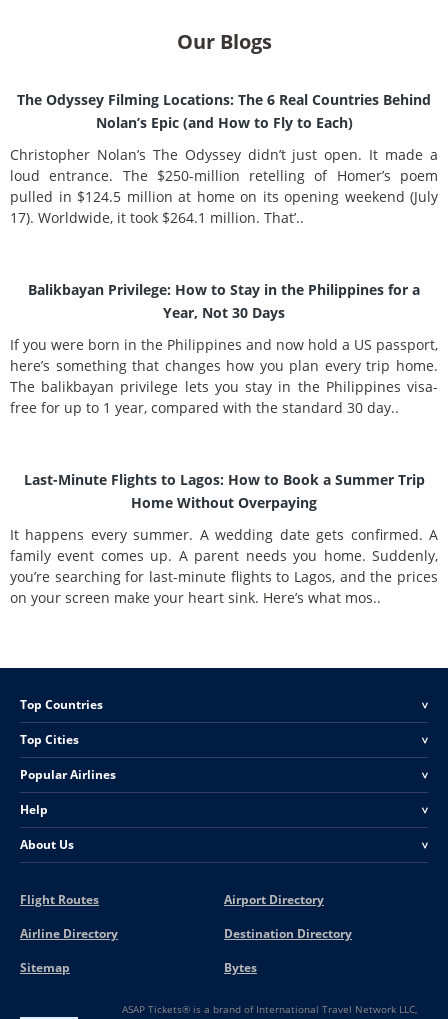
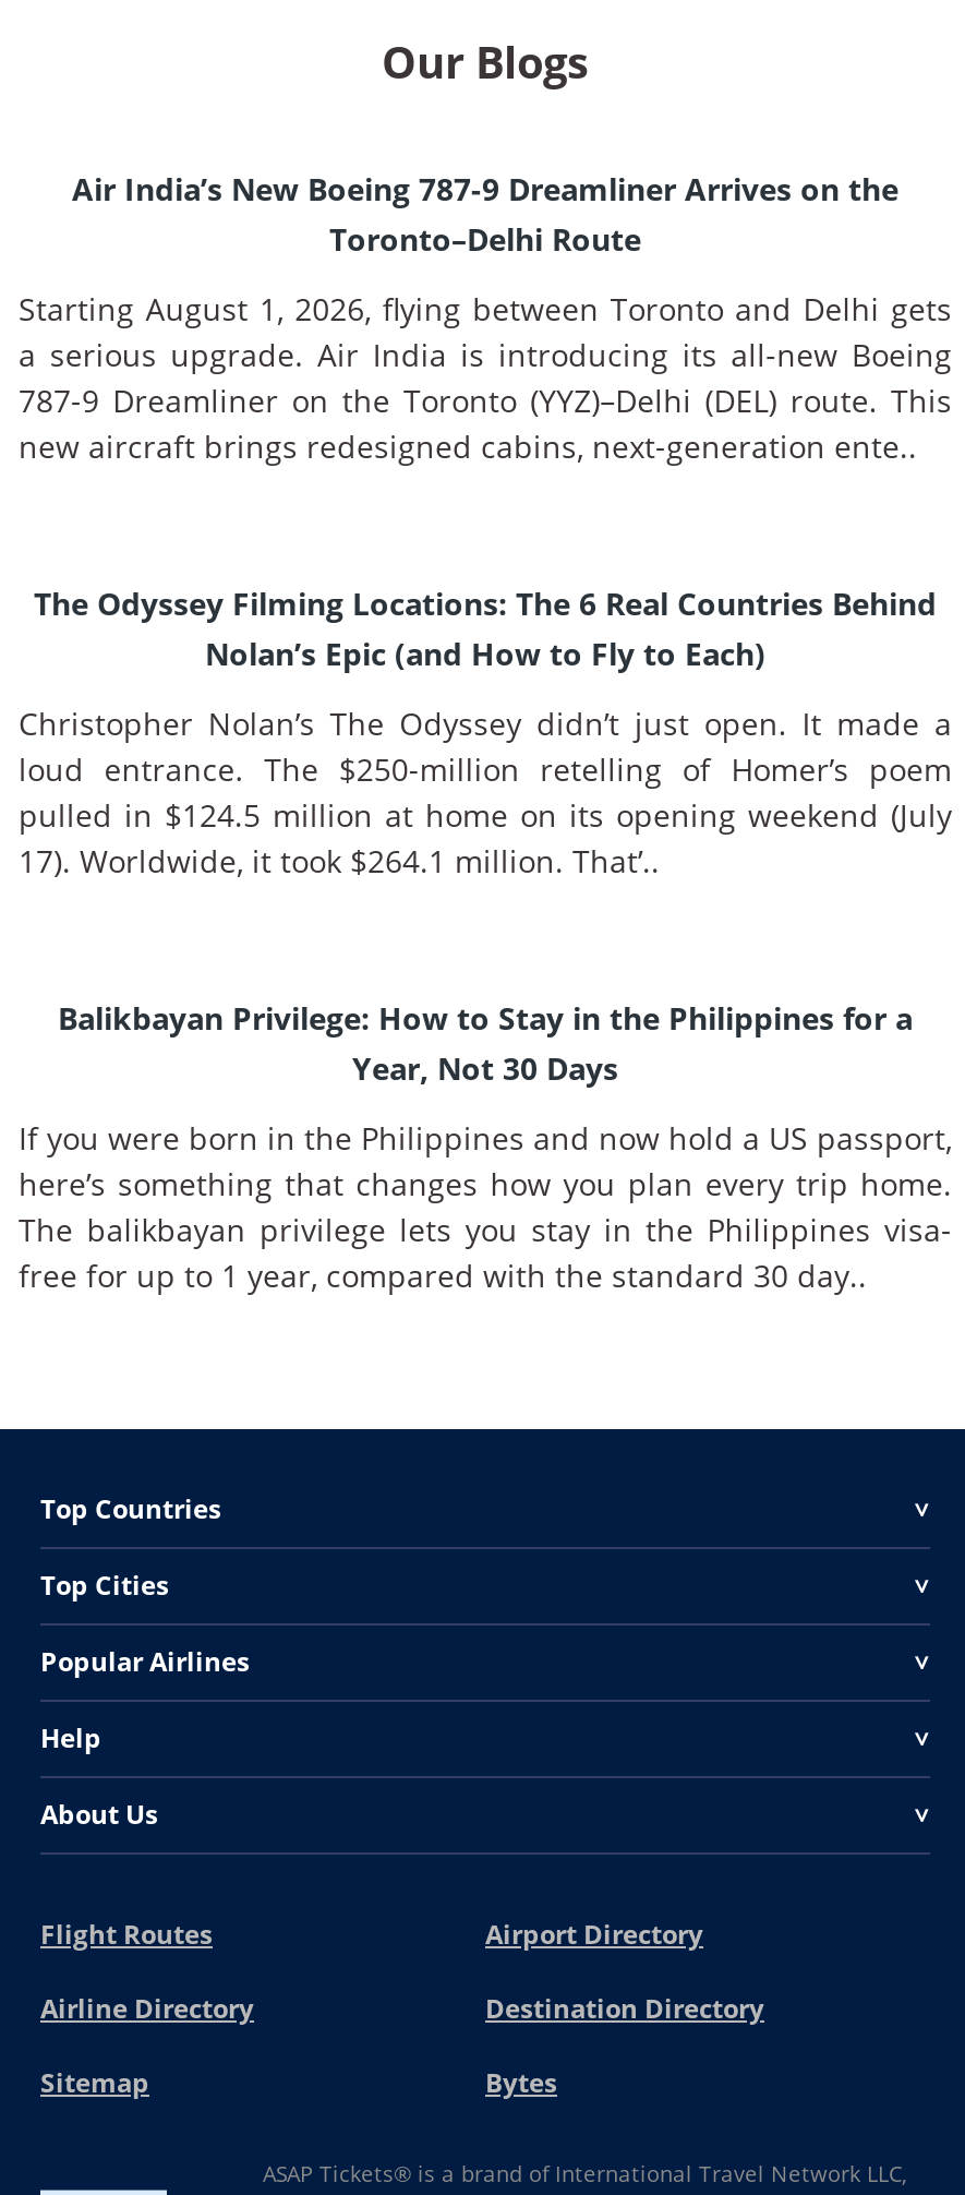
none -> [19,169,952,468] Air India’s New Boeing 787-9 Dreamliner Arrives on the | Toronto–Delhi Route | Starting August 1, 2026, flying between Toronto and Delhi gets | a serious upgrade. Air India is introducing its all-new Boeing | 787-9 Dreamliner on the Toronto (YYZ)–Delhi (DEL) route. This | new aircraft brings redesigned cabins, next-generation ente..
moved [10,90,438,417] -> [19,583,952,1297]: The Odyssey Filming Locations: The 6 Real Countries Behind | Nolan’s Epic (and How to Fly to Each) | Christopher Nolan’s The Odyssey didn’t just open. It made a | ... | The balikbayan privilege lets you stay in the Philippines visa- | free for up to 1 year, compared with the standard 30 day..
[10,470,438,607] Last-Minute Flights to Lagos: How to Book a Summer Trip | Home Without Overpaying | It happens every summer. A wedding date gets confirmed. A | family event comes up. A parent needs you home. Suddenly, | you’re searching for last-minute flights to Lagos, and the prices | on your screen make your heart sink. Here’s what mos.. -> none

